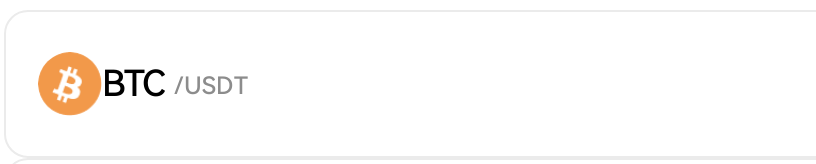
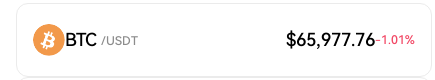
none -> [286,29,415,50] $65,977.76-1.01%

